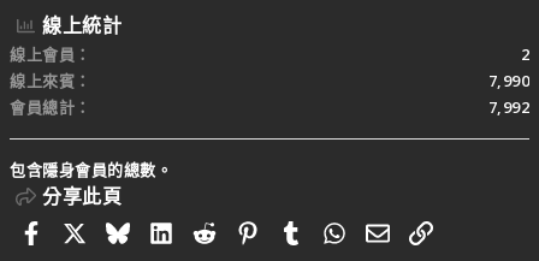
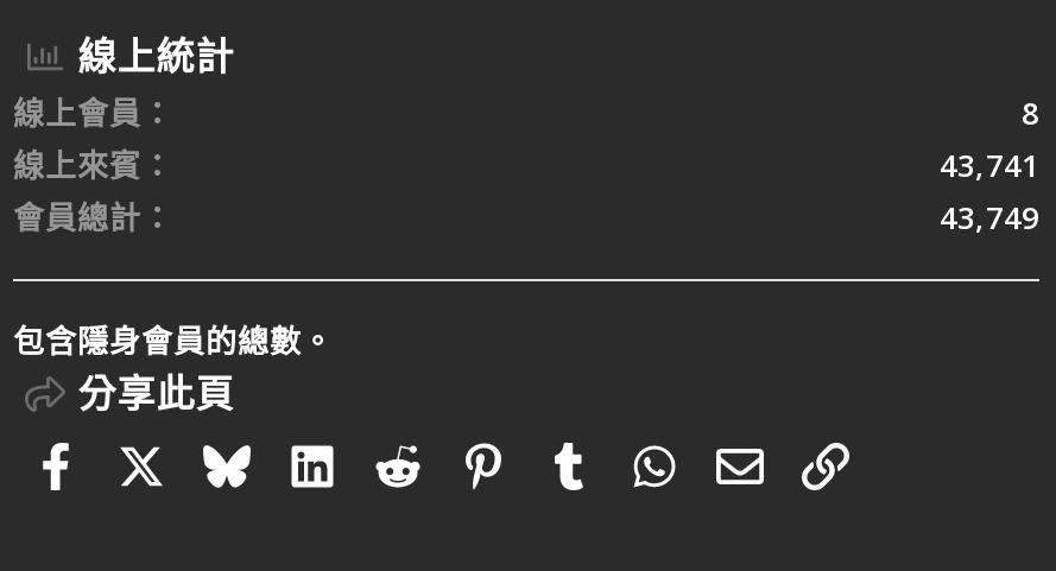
[520,44,529,65] 2 -> [1022,92,1039,135] 8
[488,70,529,92] 7,990 -> [940,145,1039,187] 43,741
[488,97,529,118] 7,992 -> [940,197,1039,240] 43,749

